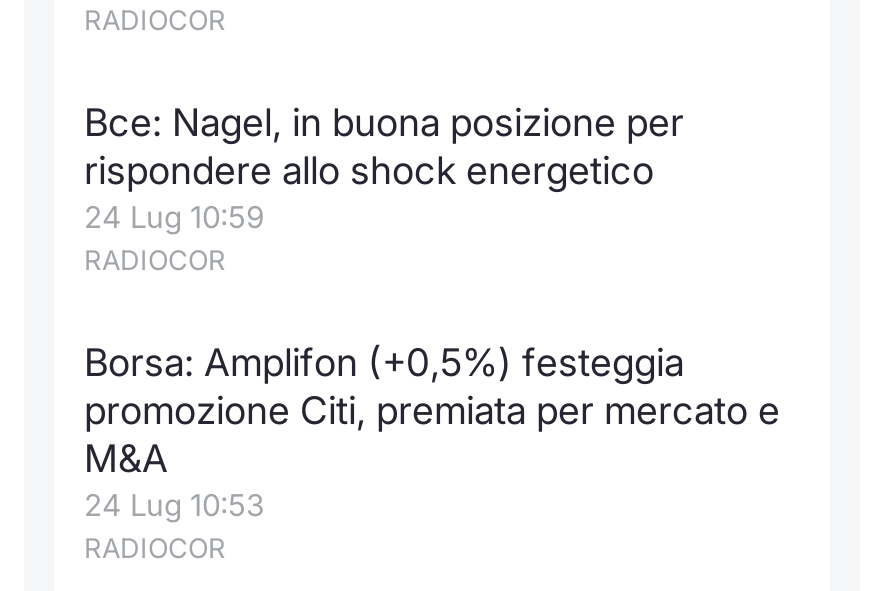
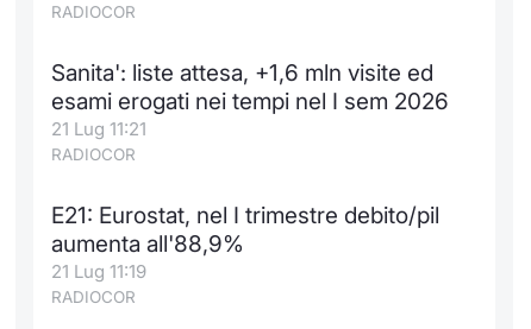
[84,100,684,236] Bce: Nagel, in buona posizione per | rispondere allo shock energetico | 24 Lug 10:59 -> [51,59,449,140] Sanita': liste attesa, +1,6 mln visite ed | esami erogati nei tempi nel I sem 2026 | 21 Lug 11:21
[84,340,780,524] Borsa: Amplifon (+0,5%) festeggia | promozione Citi, premiata per mercato e | M&A | 24 Lug 10:53 -> [51,202,439,283] E21: Eurostat, nel I trimestre debito/pil | aumenta all'88,9% | 21 Lug 11:19

